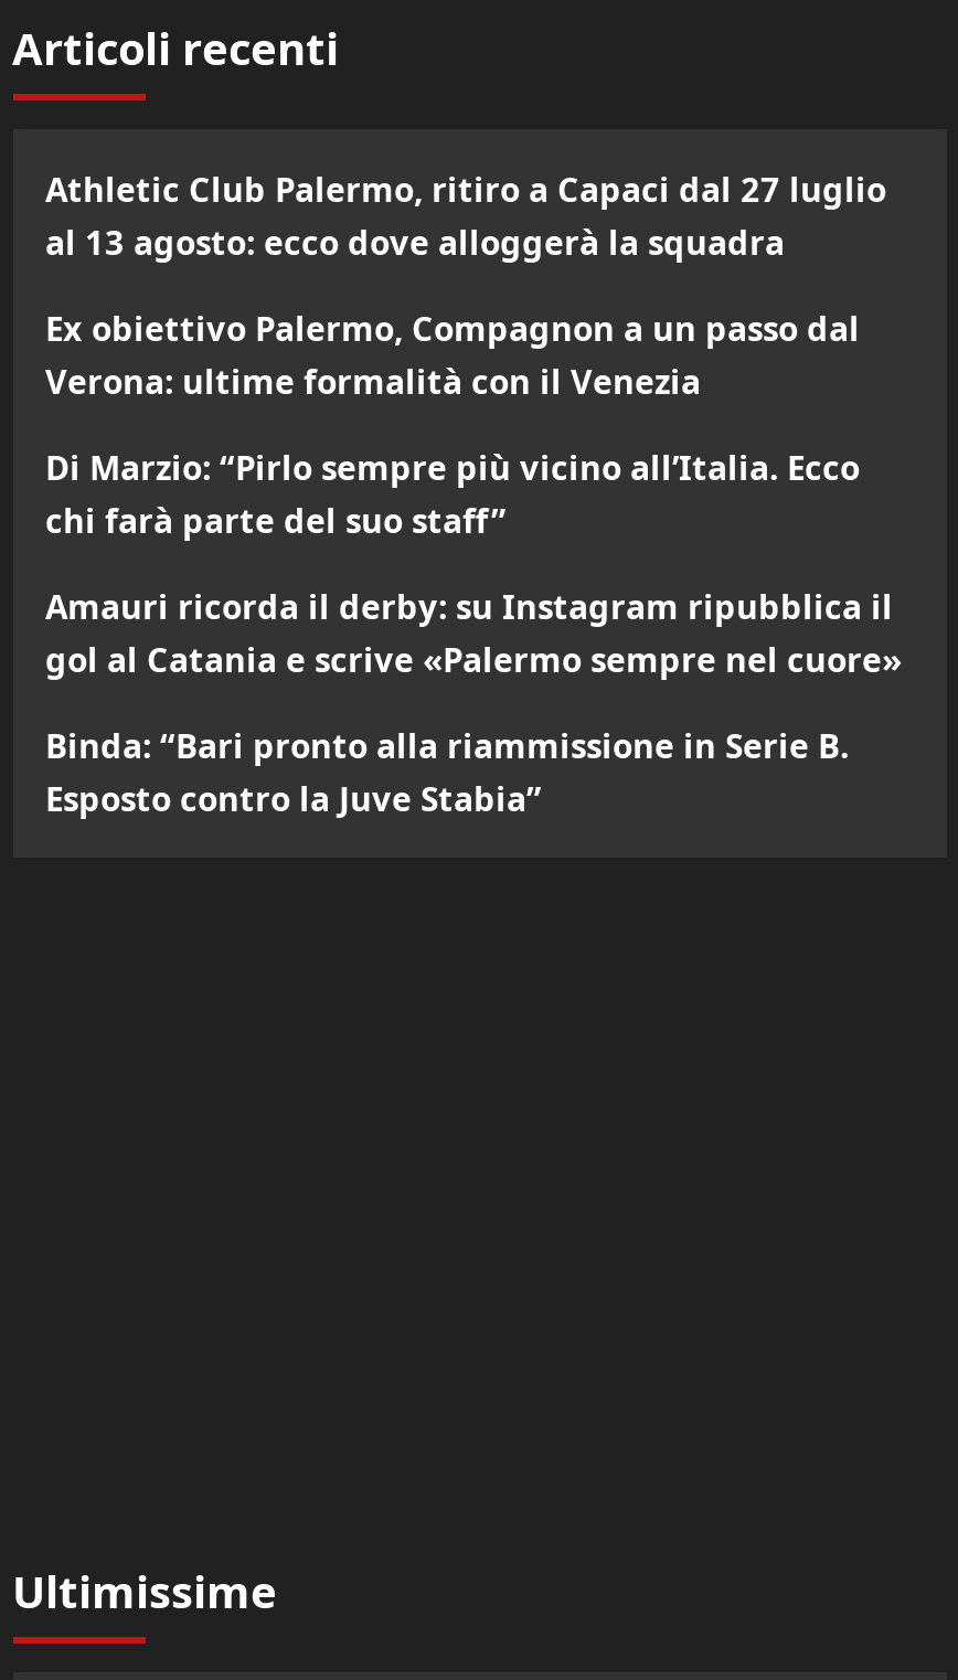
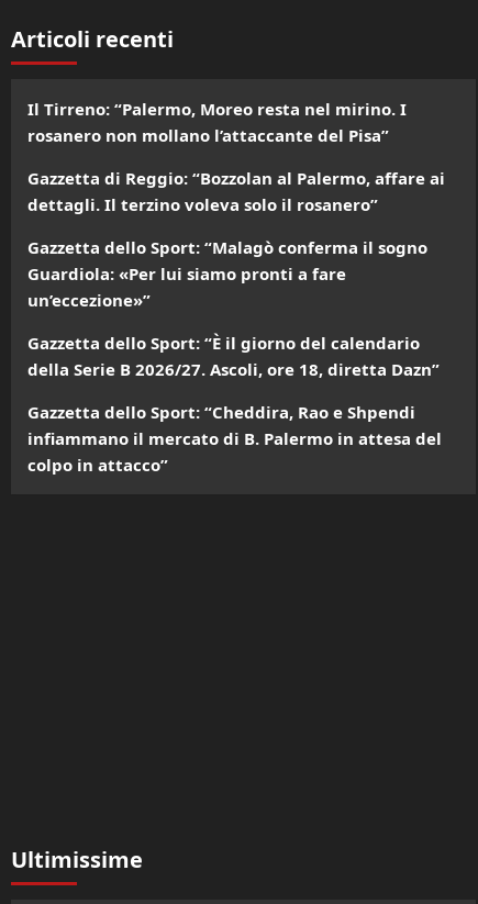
[45,166,886,264] Athletic Club Palermo, ritiro a Capaci dal 27 luglio | al 13 agosto: ecco dove alloggerà la squadra -> [27,98,406,147] Il Tirreno: “Palermo, Moreo resta nel mirino. I | rosanero non mollano l’attaccante del Pisa”
[45,306,860,403] Ex obiettivo Palermo, Compagnon a un passo dal | Verona: ultime formalità con il Venezia -> [27,167,444,216] Gazzetta di Reggio: “Bozzolan al Palermo, affare ai | dettagli. Il terzino voleva solo il rosanero”
[45,445,860,542] Di Marzio: “Pirlo sempre più vicino all’Italia. Ecco | chi farà parte del suo staff” -> [27,237,427,311] Gazzetta dello Sport: “Malagò conferma il sogno | Guardiola: «Per lui siamo pronti a fare | un’eccezione»”
[45,584,902,681] Amauri ricorda il derby: su Instagram ripubblica il | gol al Catania e scrive «Palermo sempre nel cuore» -> [27,332,439,380] Gazzetta dello Sport: “È il giorno del calendario | della Serie B 2026/27. Ascoli, ore 18, diretta Dazn”
[45,723,849,820] Binda: “Bari pronto alla riammissione in Serie B. | Esposto contro la Juve Stabia” -> [27,401,441,476] Gazzetta dello Sport: “Cheddira, Rao e Shpendi | infiammano il mercato di B. Palermo in attesa del | colpo in attacco”

